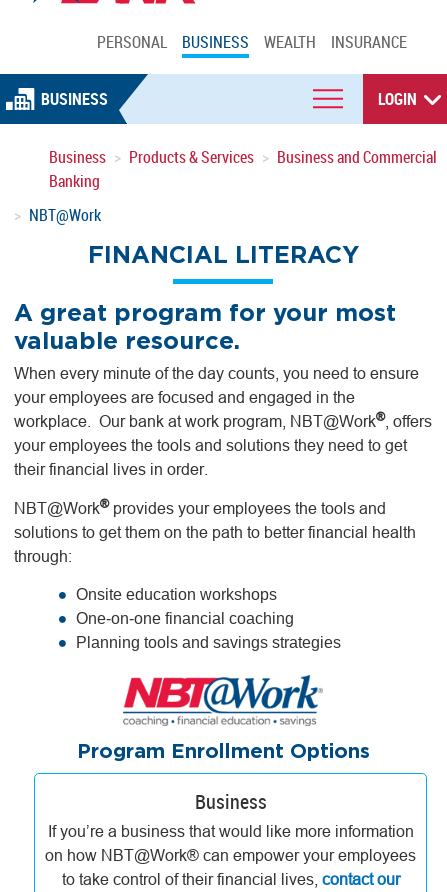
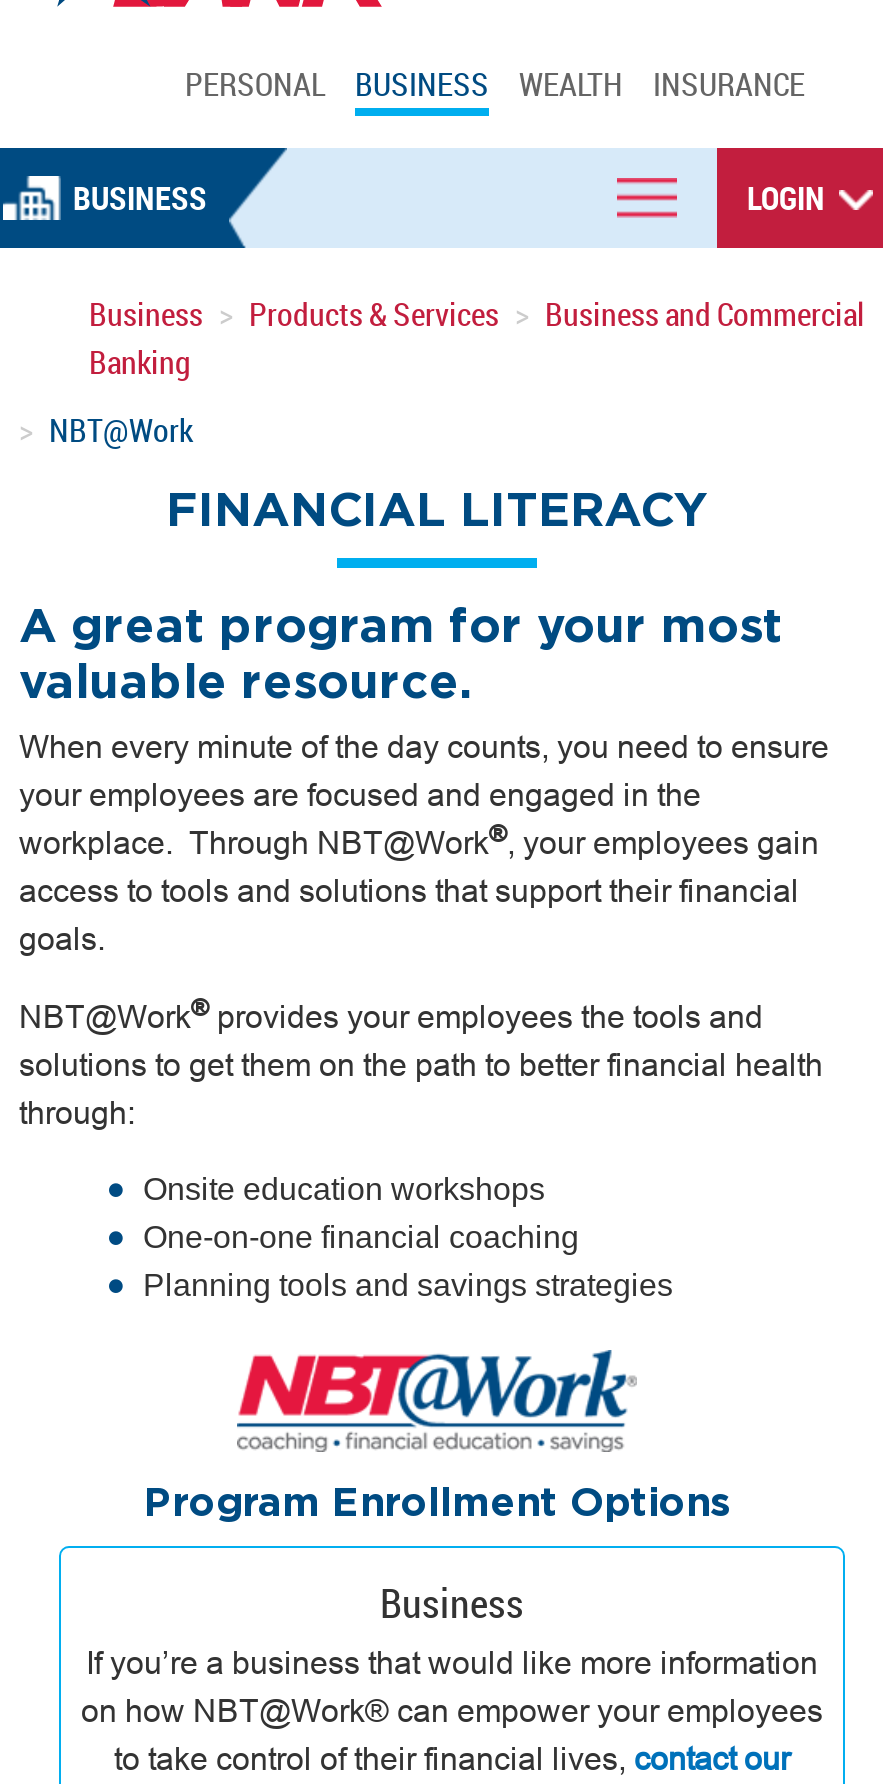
[14,408,432,477] workplace. Our bank at work program, NBT@Work®, offers | your employees the tools and solutions they need to get | their financial lives in order. -> [19,817,819,955] workplace. Through NBT@Work®, your employees gain | access to tools and solutions that support their financial | goals.

